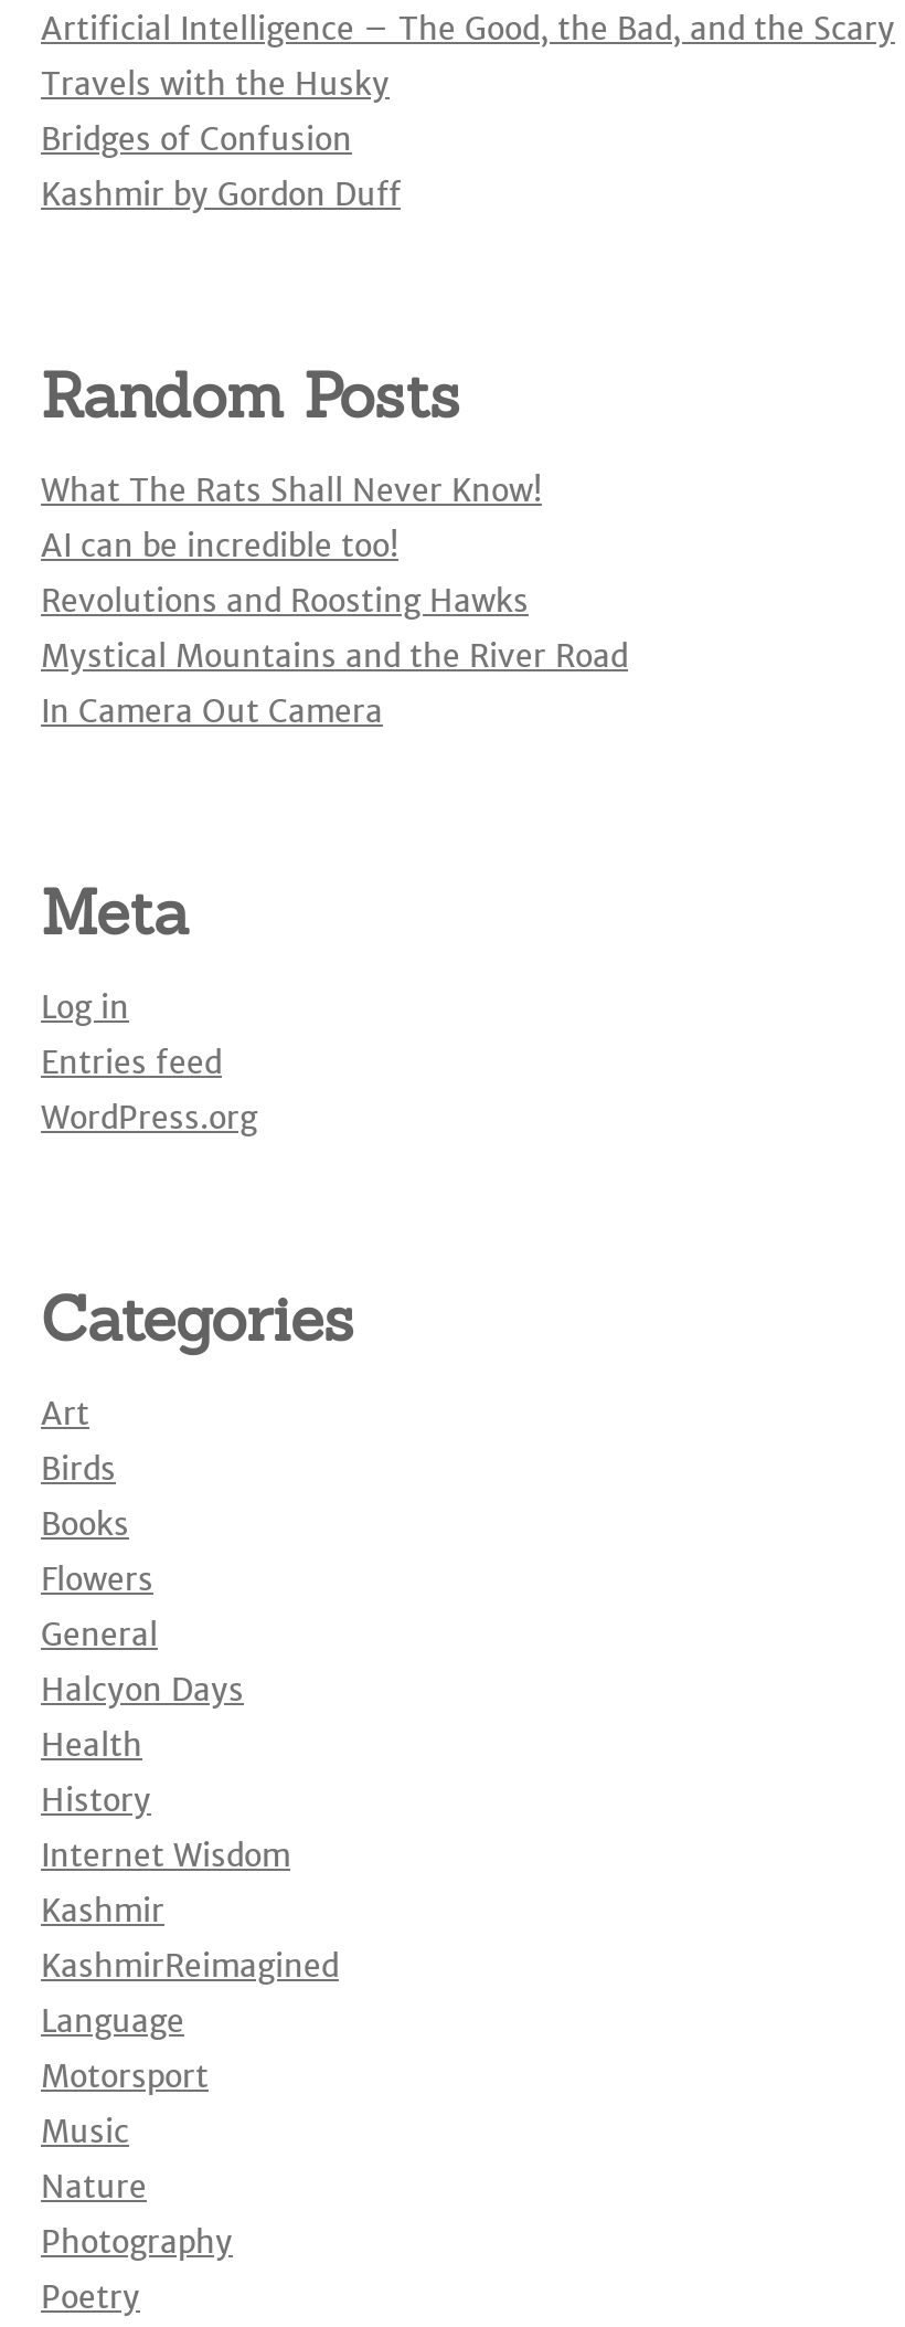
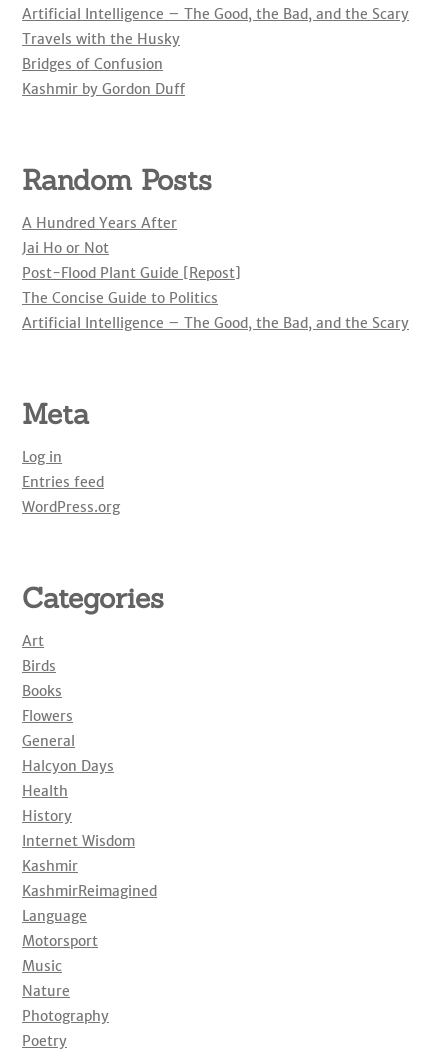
[41,471,628,732] What The Rats Shall Never Know! | AI can be incredible too! | Revolutions and Roosting Hawks | Mystical Mountains and the River Road | In Camera Out Camera -> [22,214,409,332] A Hundred Years After | Jai Ho or Not | Post-Flood Plant Guide [Repost] | The Concise Guide to Politics | Artificial Intelligence – The Good, the Bad, and the Scary

